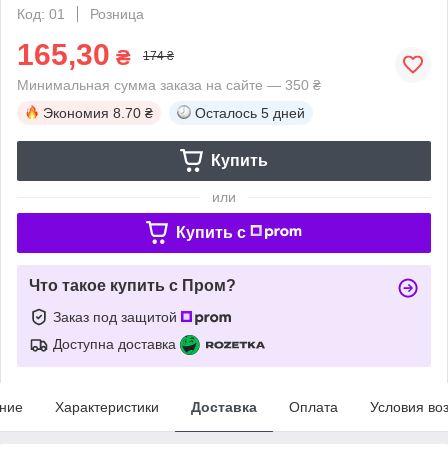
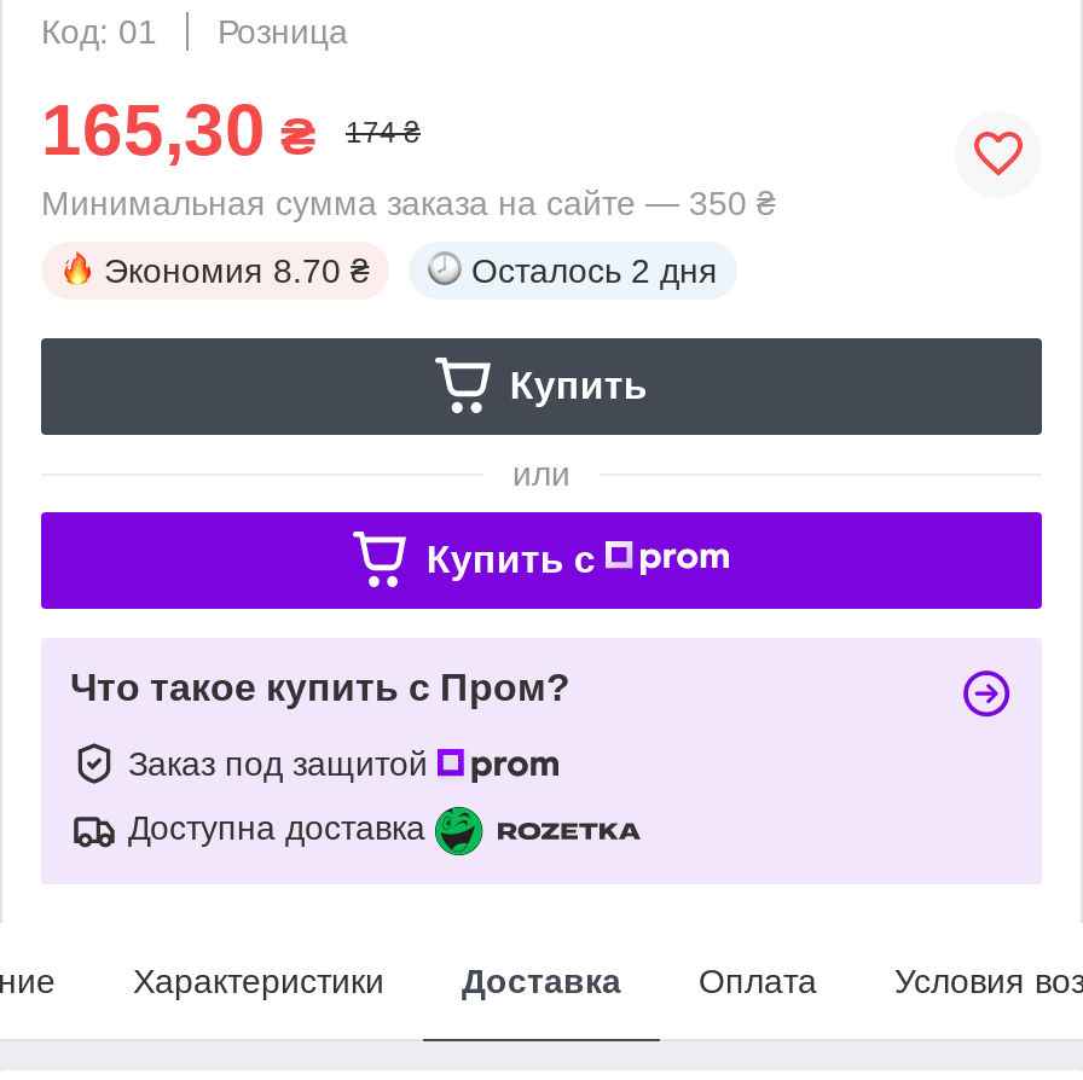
[195,105,305,121] Осталось 5 дней -> [471,251,718,289] Осталось 2 дня

